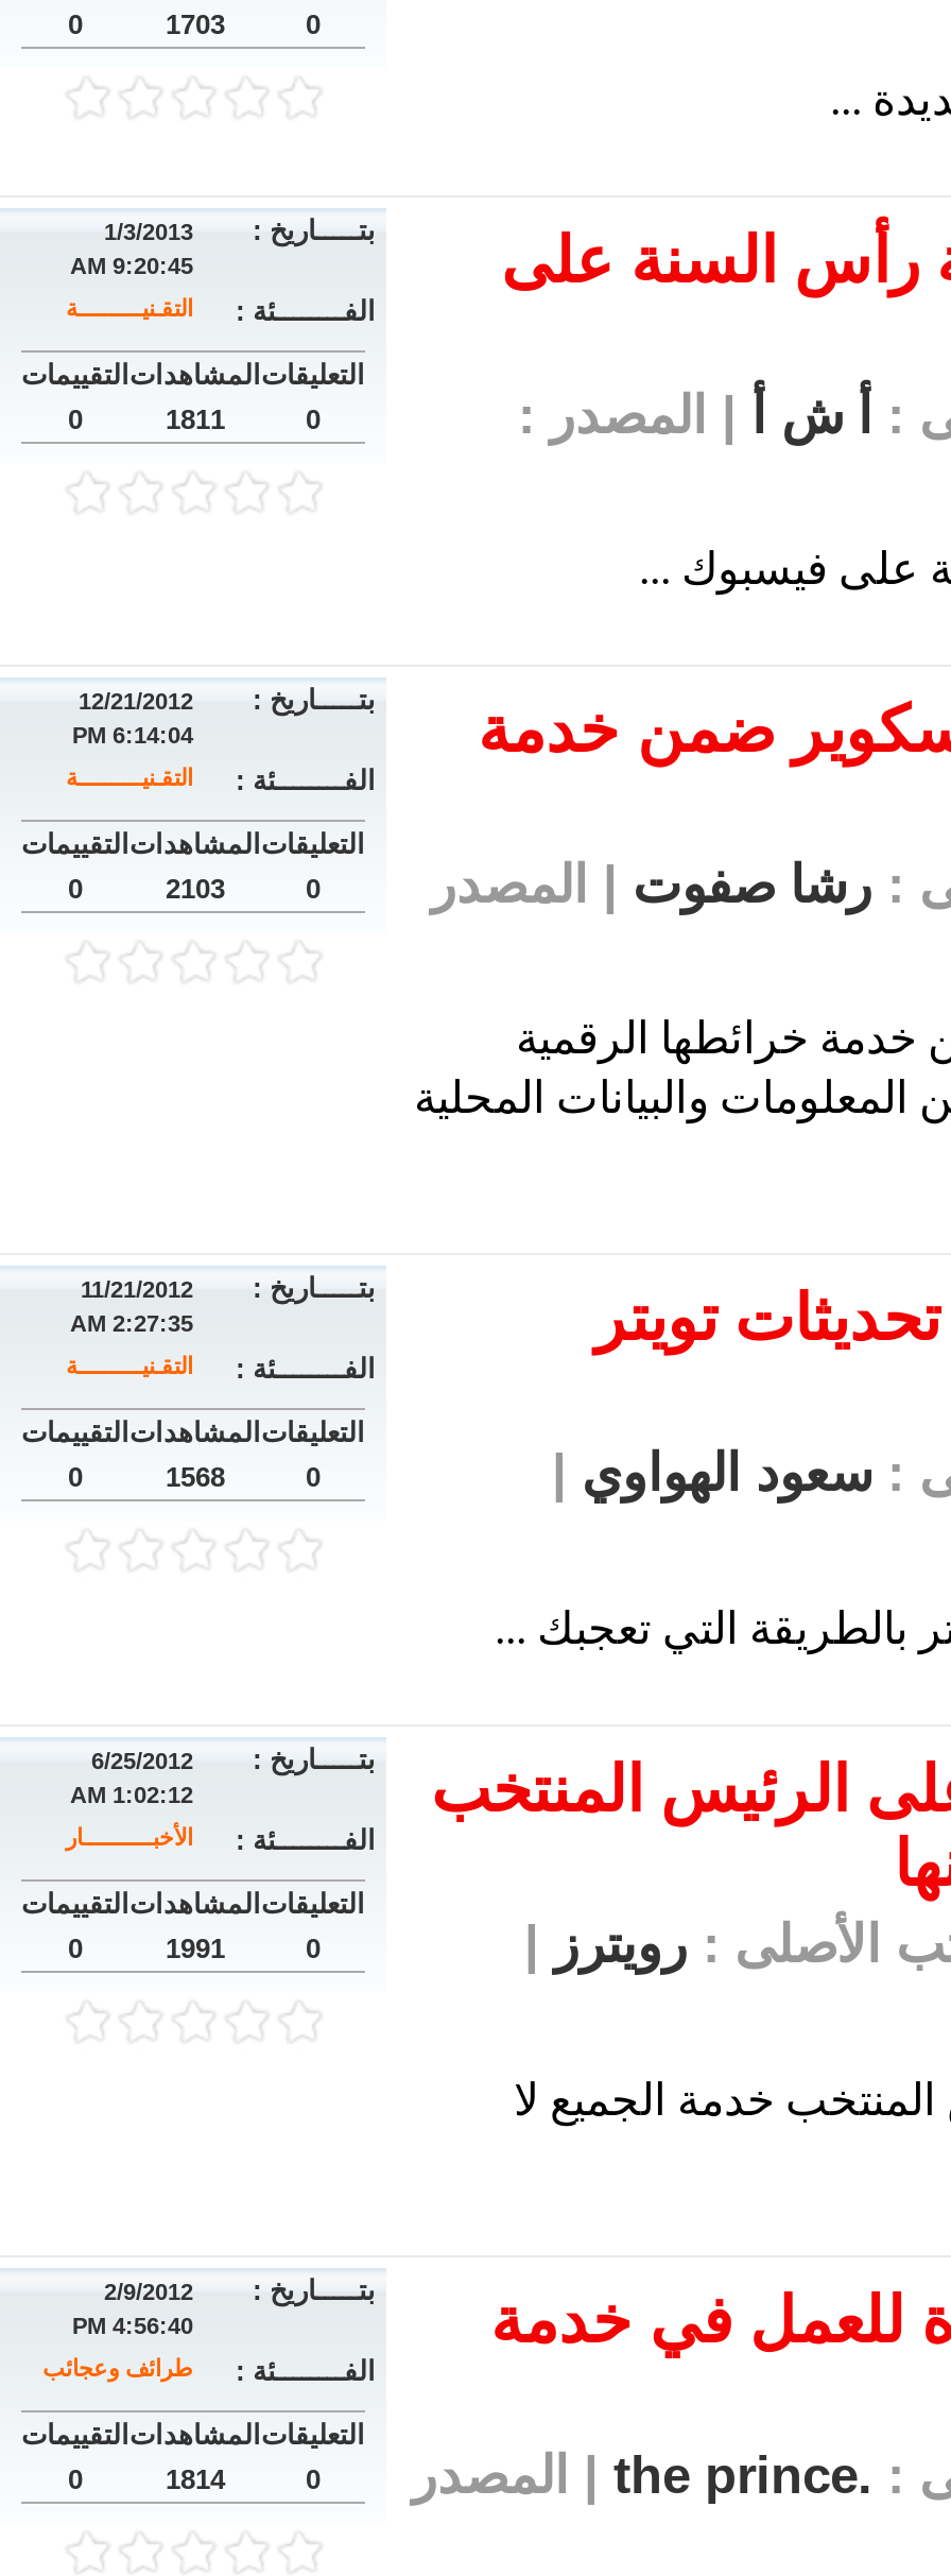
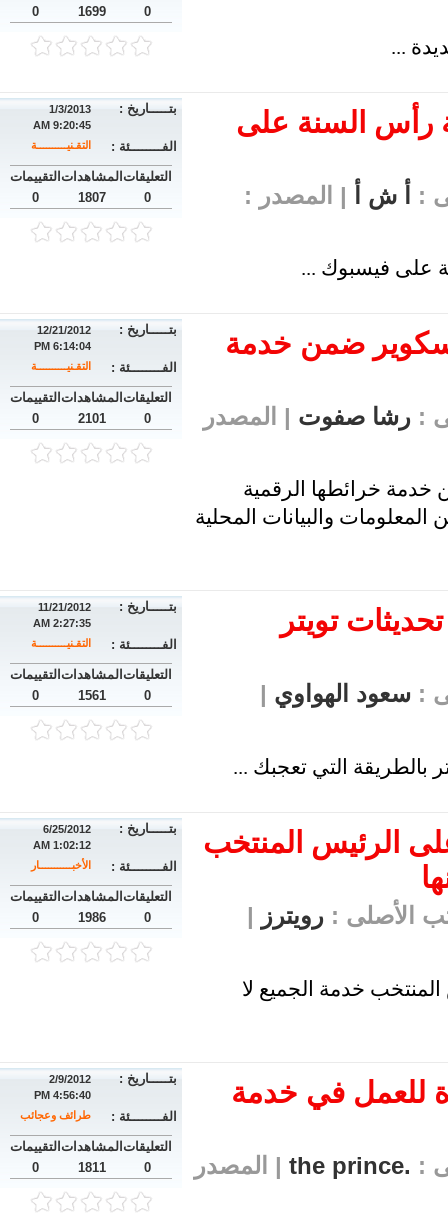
[166,8,225,40] 1703 -> [78,4,106,19] 1699
[166,403,225,435] 1811 -> [78,190,106,205] 1807
[166,873,225,905] 2103 -> [78,411,106,426] 2101
[166,1461,225,1493] 1568 -> [78,688,106,703] 1561
[166,1933,225,1964] 1991 -> [78,910,106,925] 1986
[166,2463,225,2495] 1814 -> [78,1160,106,1175] 1811

